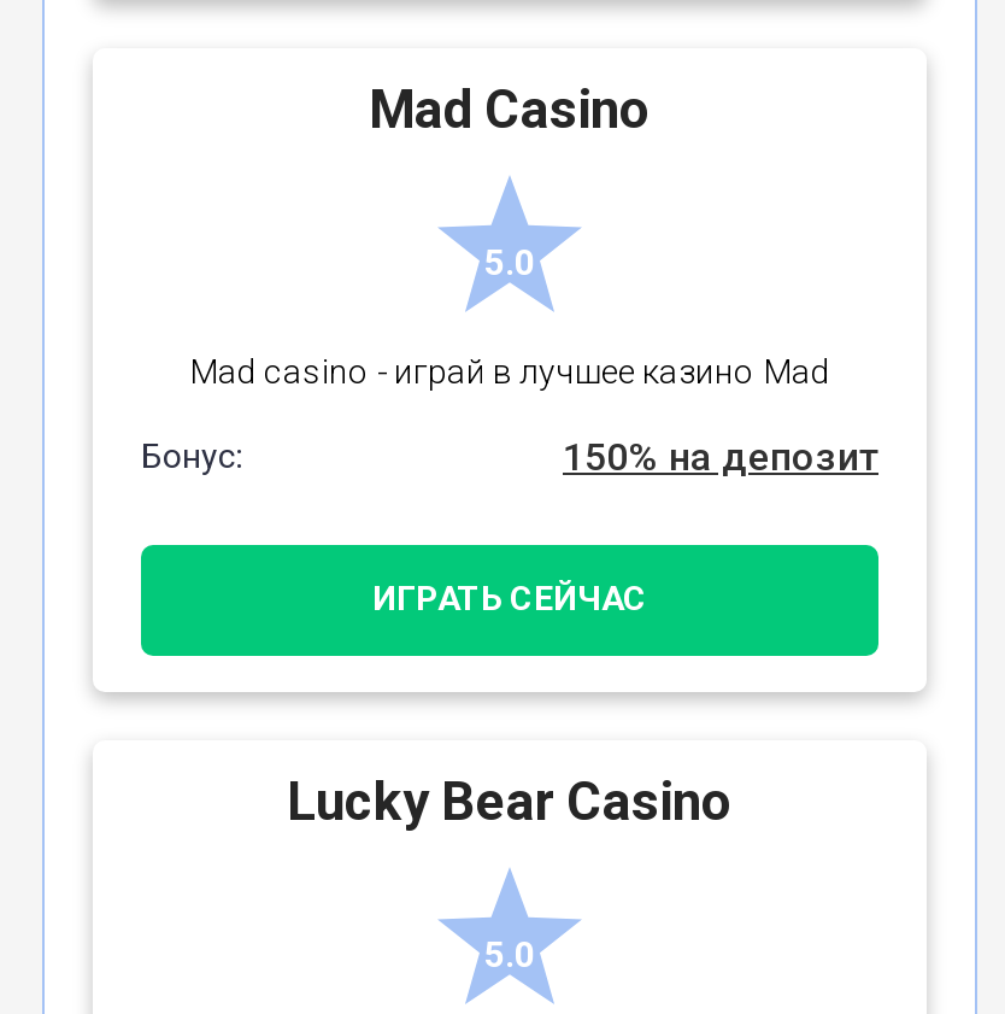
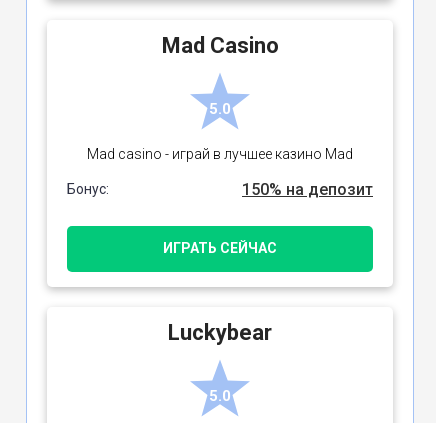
[287,771,733,831] Lucky Bear Casino -> [168,320,272,345] Luckybear

